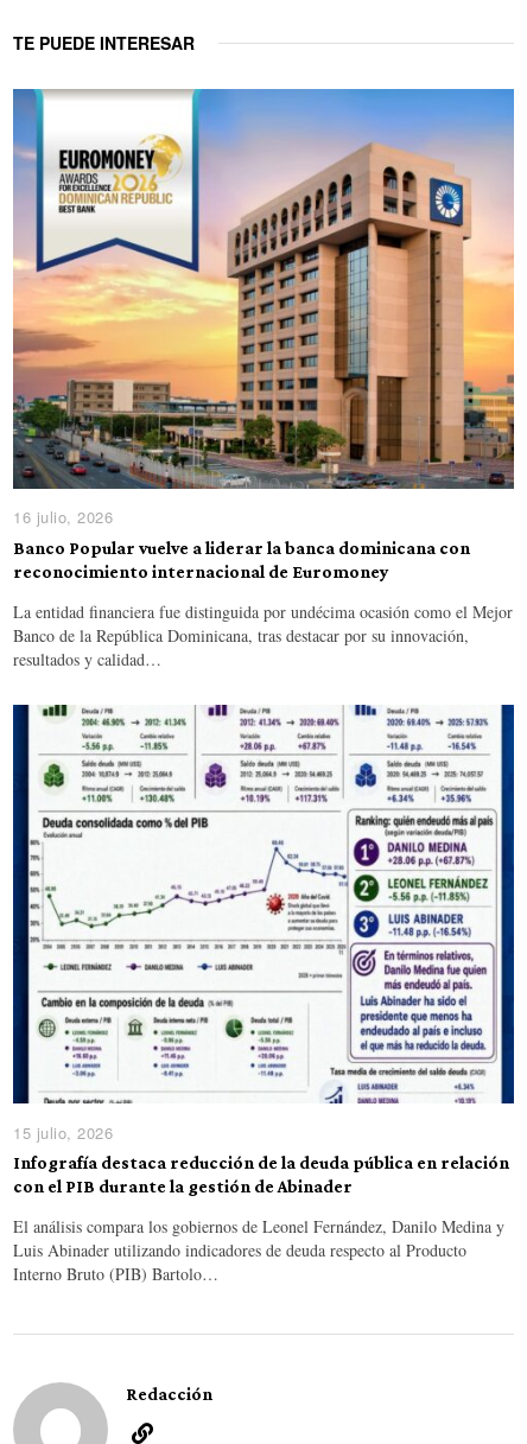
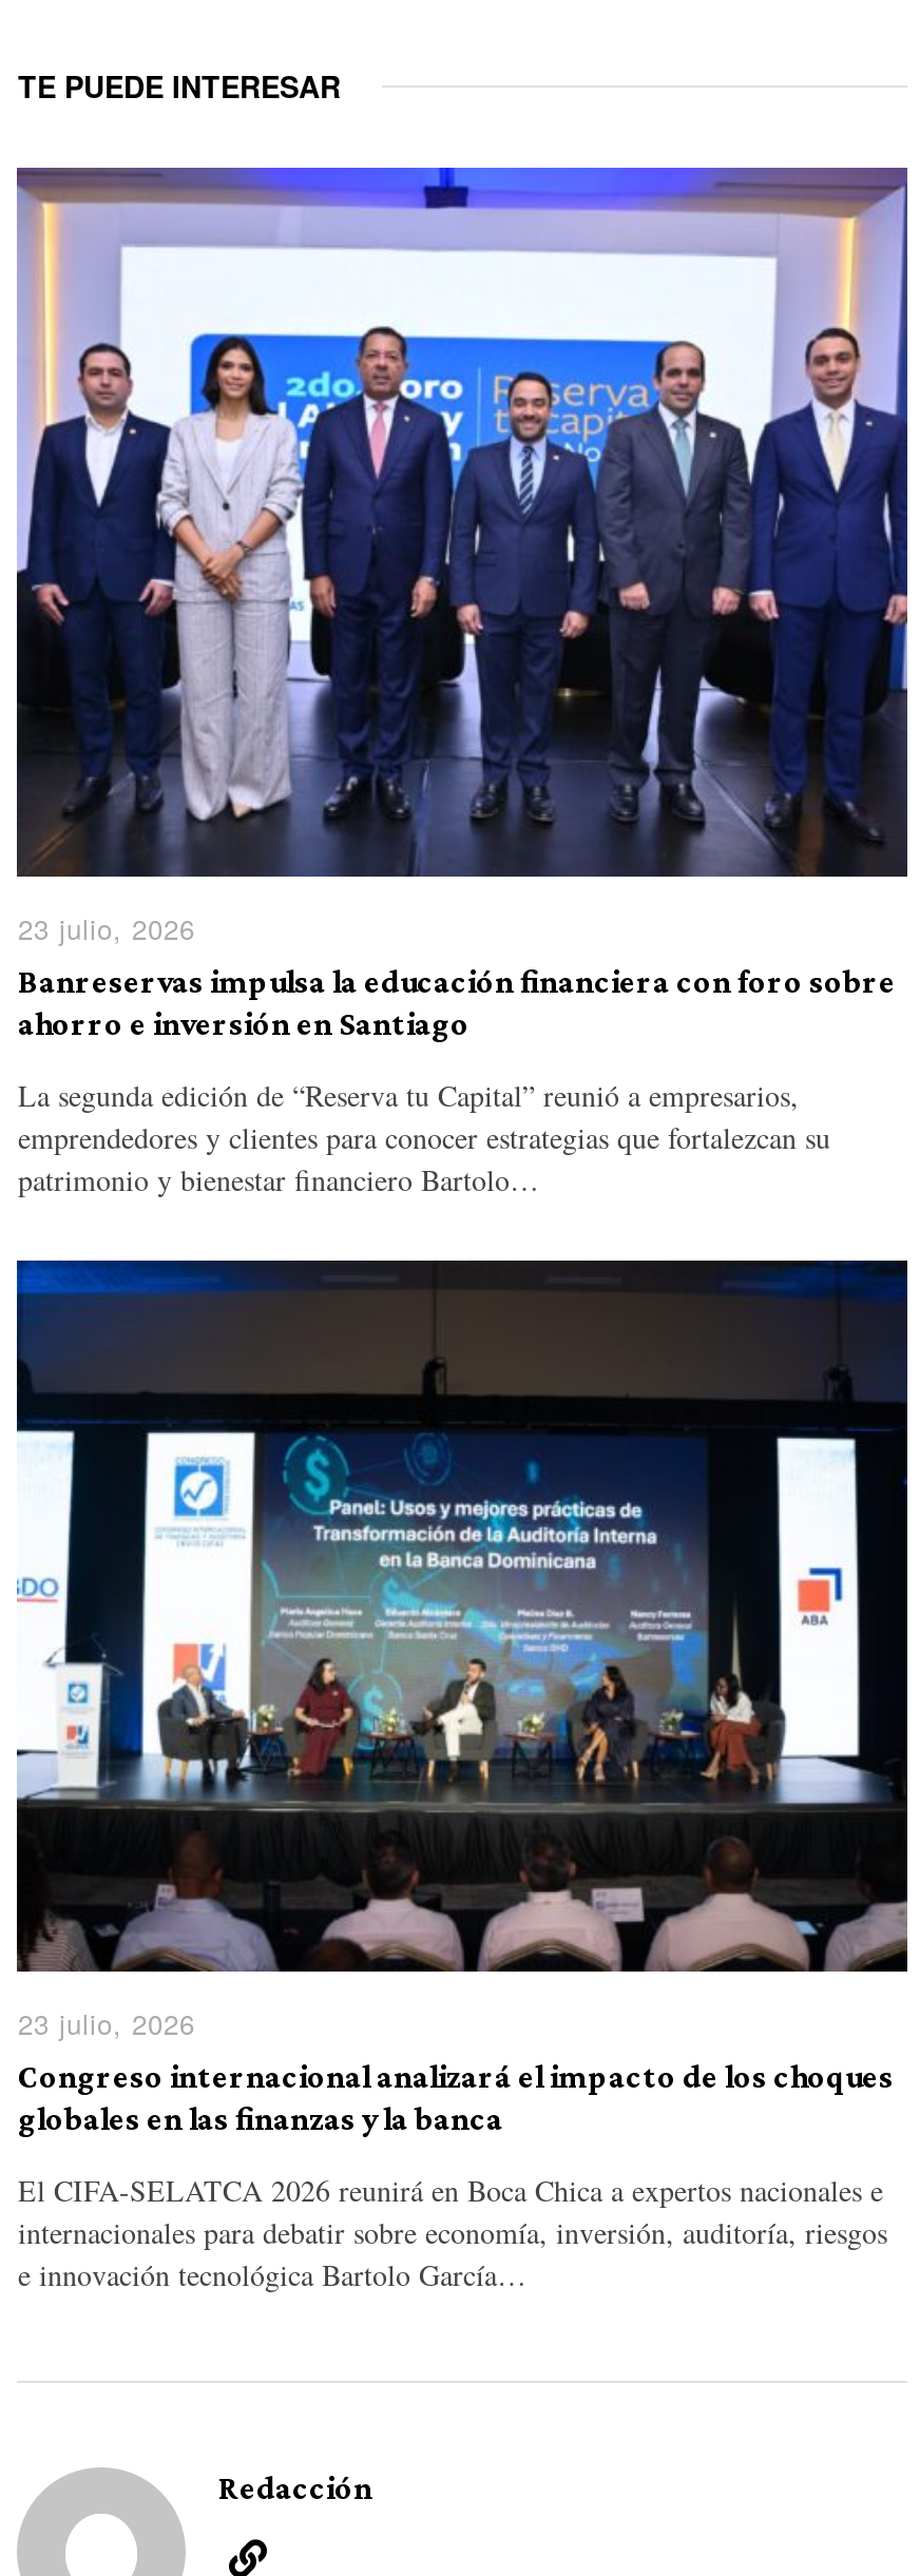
[12,88,515,581] [image] | 16 julio, 2026 | Banco Popular vuelve a liderar la banca dominicana con | reconocimiento internacional de Euromoney -> [15,167,909,1041] [image] | 23 julio, 2026 | Banreservas impulsa la educación financiera con foro sobre | ahorro e inversión en Santiago
[14,600,513,670] La entidad financiera fue distinguida por undécima ocasión como el Mejor | Banco de la República Dominicana, tras destacar por su innovación, | resultados y calidad… -> [18,1075,830,1199] La segunda edición de “Reserva tu Capital” reunió a empresarios, | emprendedores y clientes para conocer estrategias que fortalezcan su | patrimonio y bienestar financiero Bartolo…
[12,704,515,1196] [image] | 15 julio, 2026 | Infografía destaca reducción de la deuda pública en relación | con el PIB durante la gestión de Abinader -> [17,1257,909,2135] [image] | 23 julio, 2026 | Congreso internacional analizará el impacto de los choques | globales en las finanzas y la banca
[14,1215,505,1285] El análisis compara los gobiernos de Leonel Fernández, Danilo Medina y | Luis Abinader utilizando indicadores de deuda respecto al Producto | Interno Bruto (PIB) Bartolo… -> [18,2169,887,2294] El CIFA-SELATCA 2026 reunirá en Boca Chica a expertos nacionales e | internacionales para debatir sobre economía, inversión, auditoría, riesgos | e innovación tecnológica Bartolo García…

